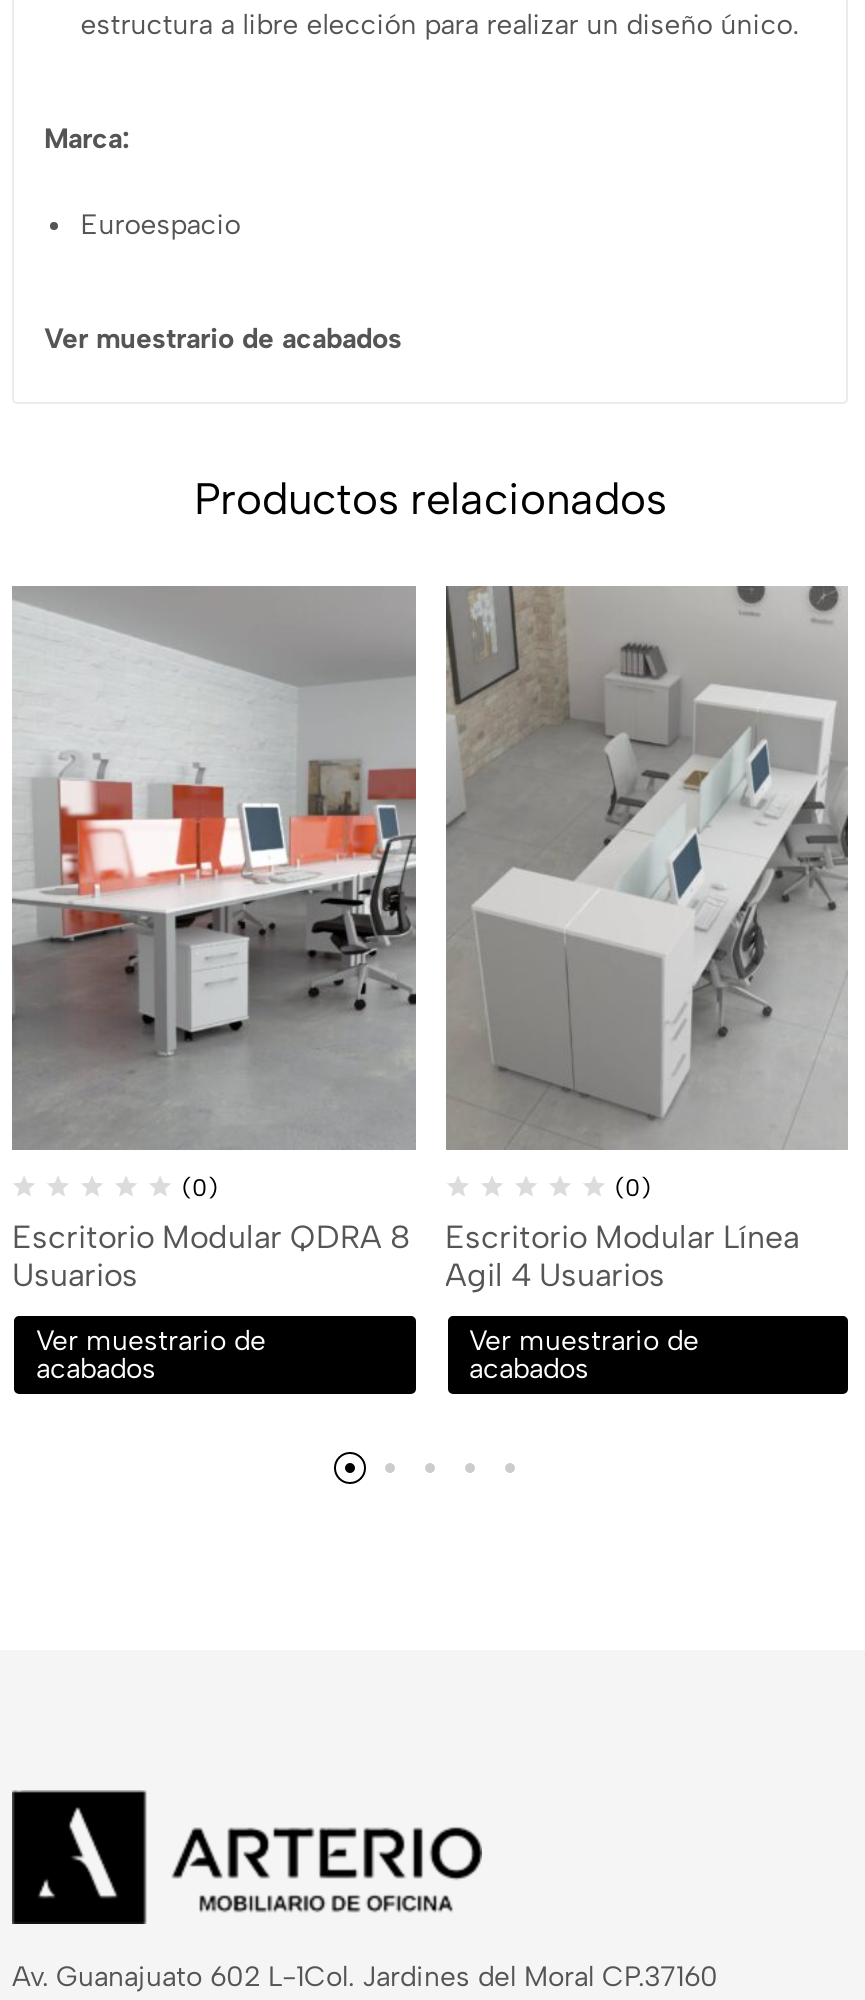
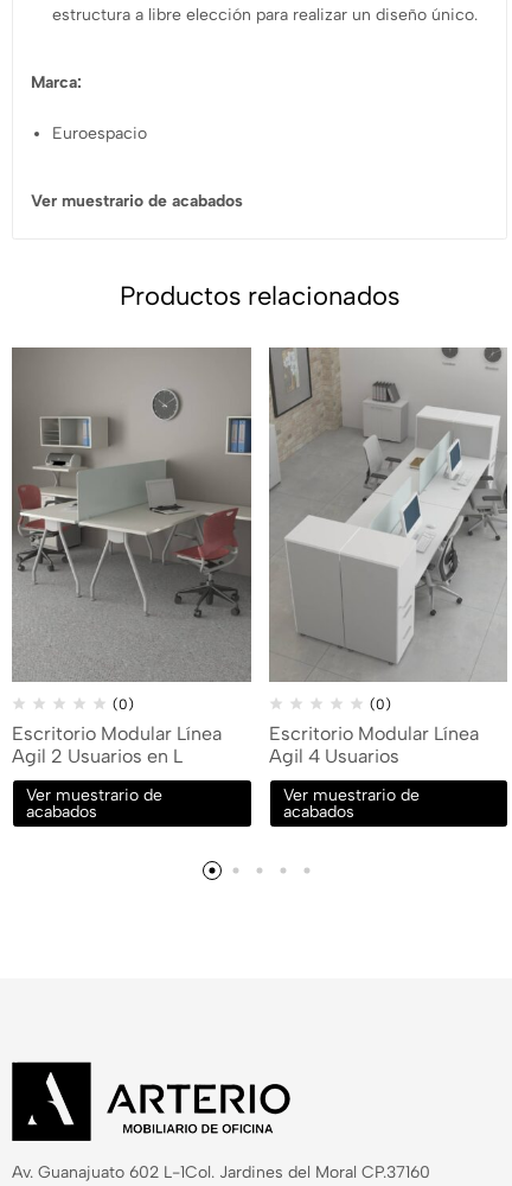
[14,590,416,1108] [image] -> [12,349,251,681] [image]
[12,1218,410,1294] Escritorio Modular QDRA 8 | Usuarios -> [12,722,222,767] Escritorio Modular Línea | Agil 2 Usuarios en L

